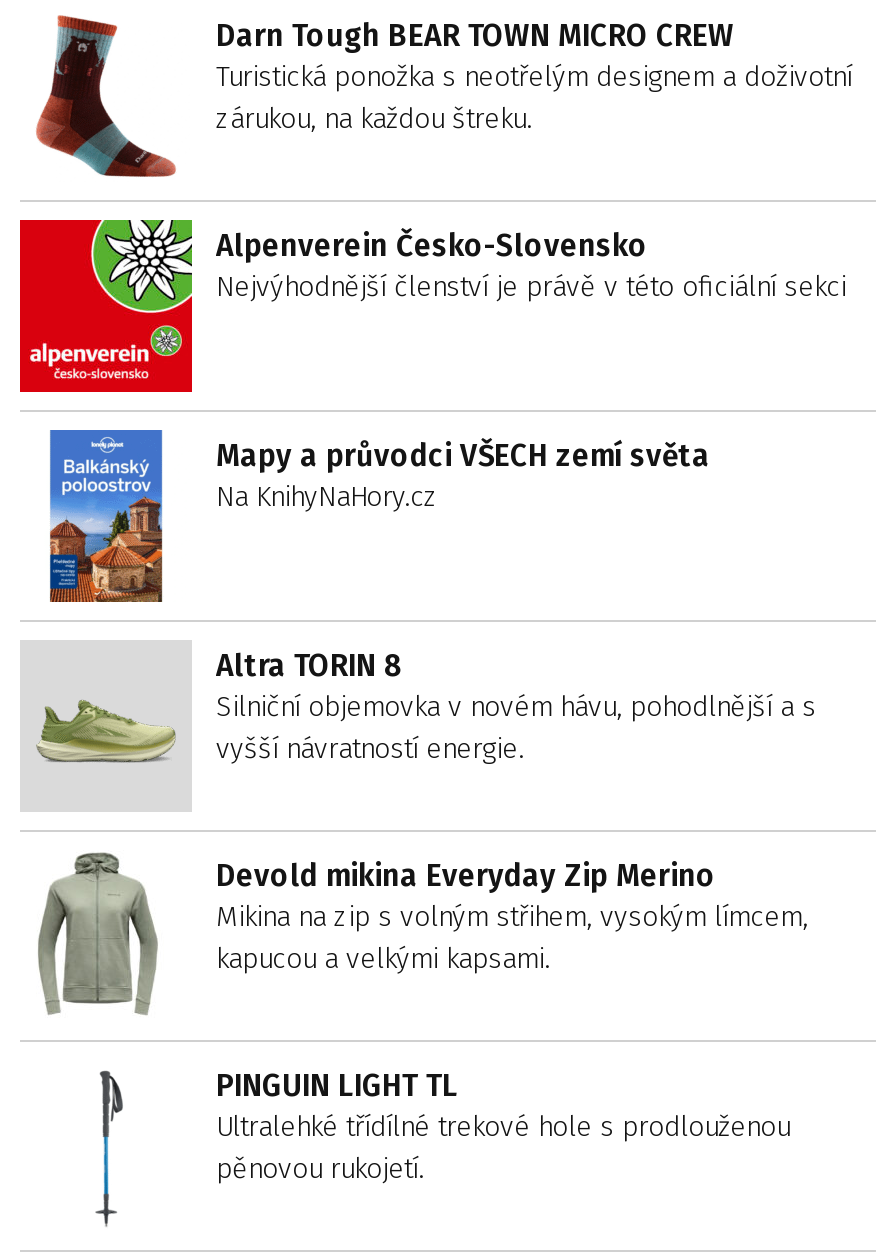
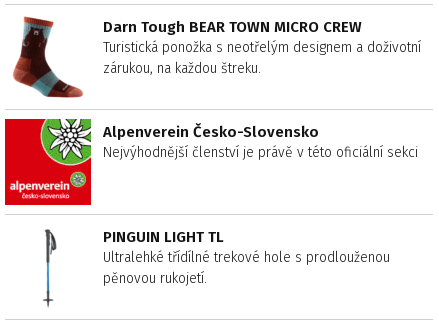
[48,428,710,604] [image] | Mapy a průvodci VŠECH zemí světa | Na KnihyNaHory.cz -> none
[34,649,816,767] [image] | Altra TORIN 8 | Silniční objemovka v novém hávu, pohodlnější a s | vyšší návratností energie. -> none
[38,852,808,1014] [image] | Devold mikina Everyday Zip Merino | Mikina na zip s volným střihem, vysokým límcem, | kapucou a velkými kapsami. -> none

